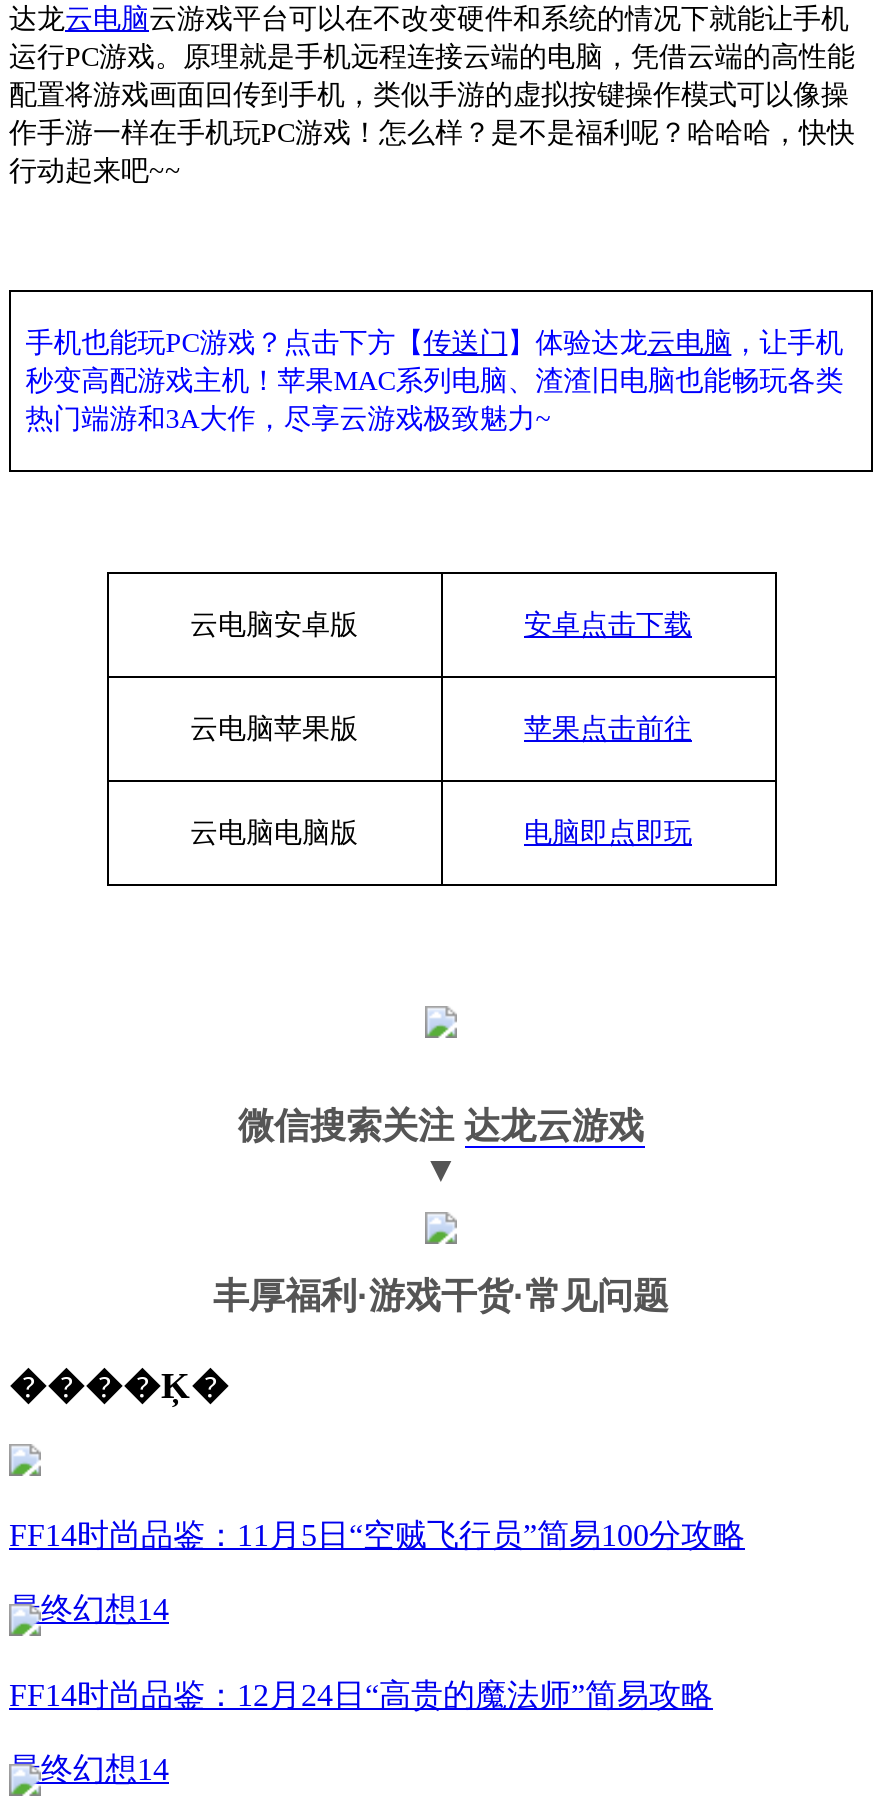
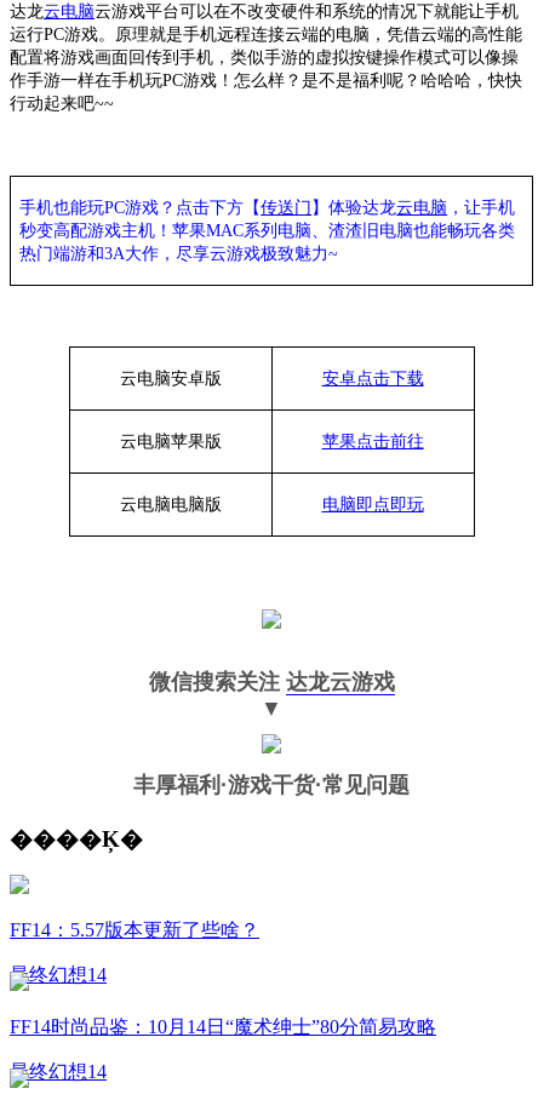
[9,1518,745,1552] FF14时尚品鉴：11月5日“空贼飞行员”简易100分攻略 -> [10,920,259,940] FF14：5.57版本更新了些啥？
[9,1678,713,1712] FF14时尚品鉴：12月24日“高贵的魔法师”简易攻略 -> [10,1017,436,1037] FF14时尚品鉴：10月14日“魔术绅士”80分简易攻略

